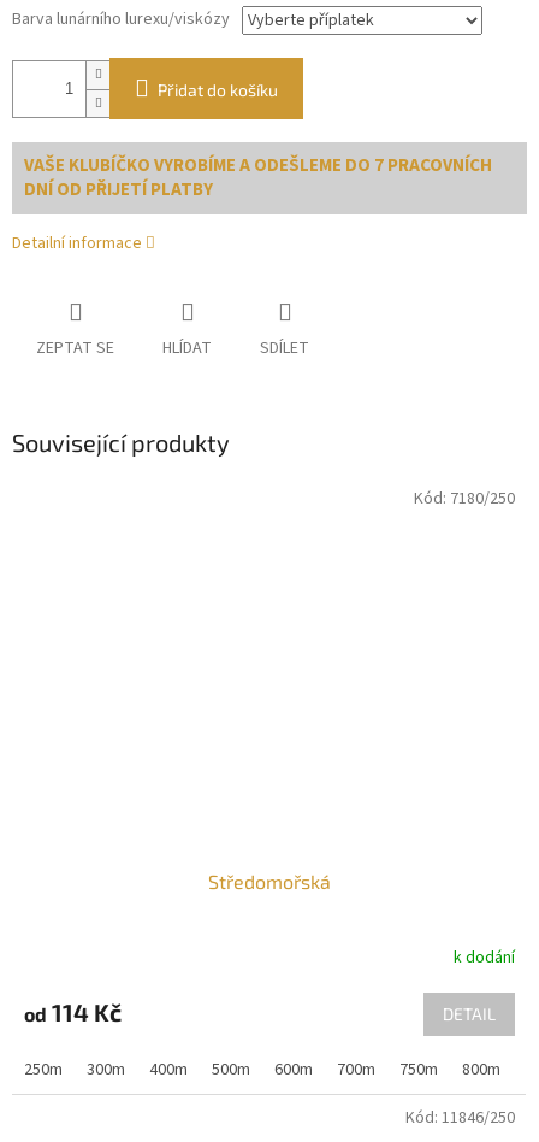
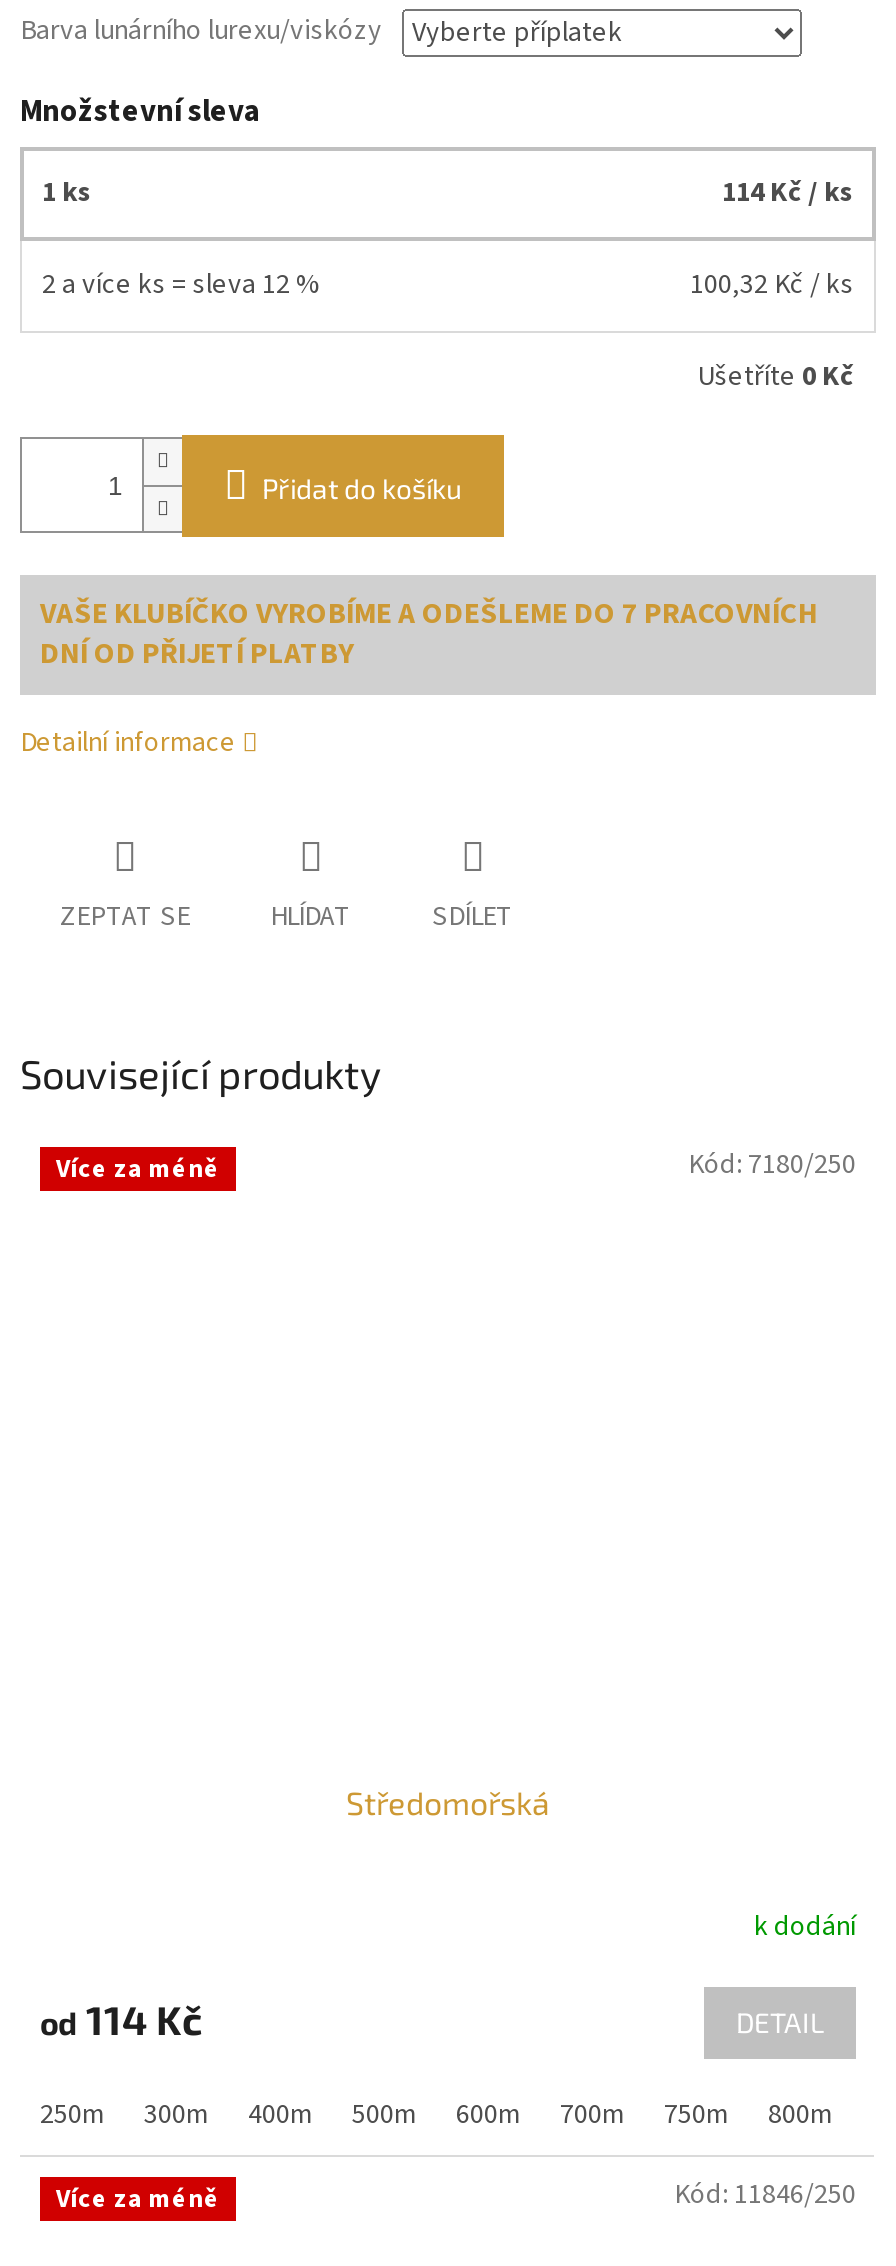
none -> [20,90,854,397] Množstevní sleva | 1 ks | 114 Kč / ks | 2 a více ks = sleva 12 % | 100,32 Kč / ks | Ušetříte 0 Kč
none -> [56,1151,220,1187] Více za méně
none -> [56,2181,220,2217] Více za méně

